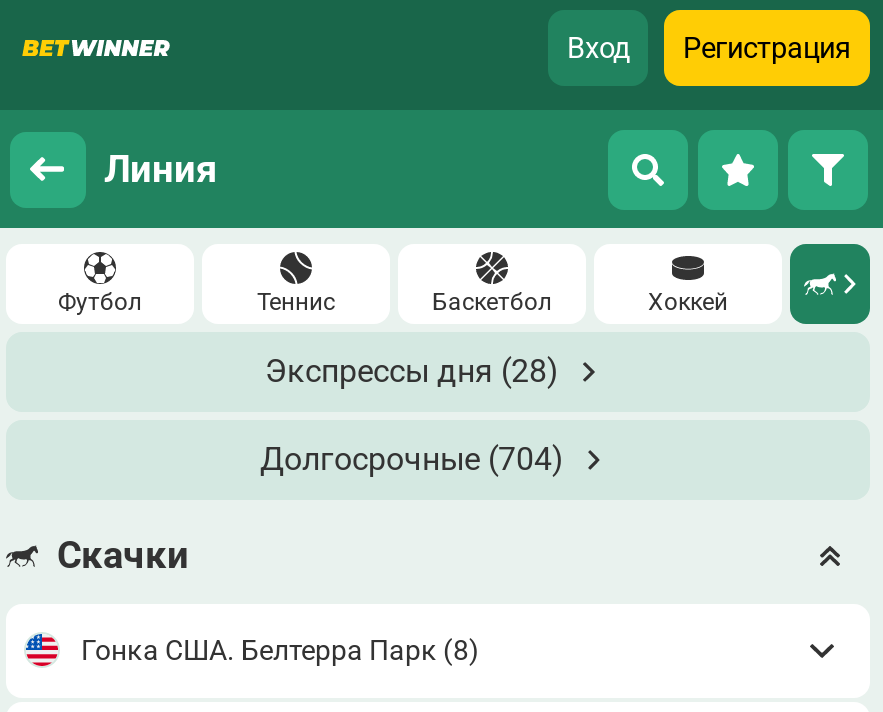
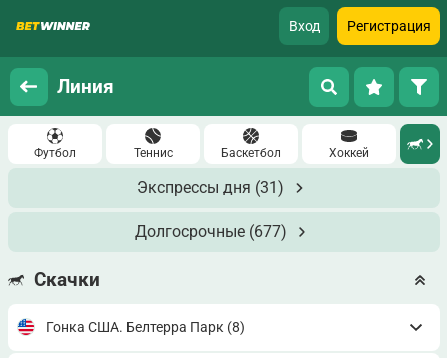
[265,352,559,390] Экспрессы дня (28) -> [137,178,284,197] Экспрессы дня (31)
[260,440,564,478] Долгосрочные (704) -> [135,222,287,241] Долгосрочные (677)

